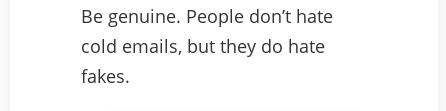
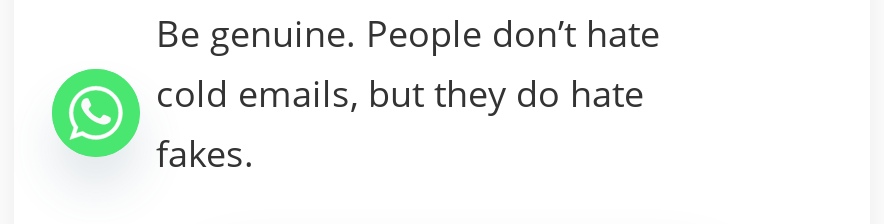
none -> [50,66,142,166] [image]

